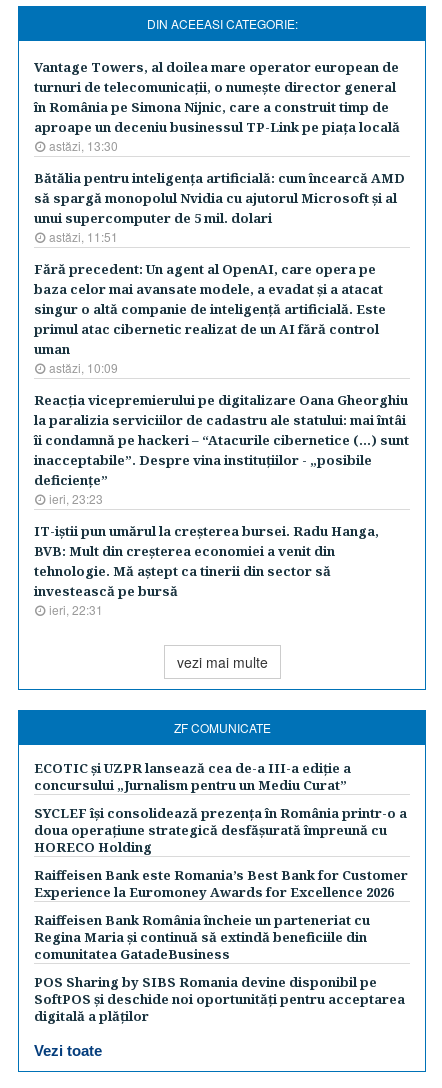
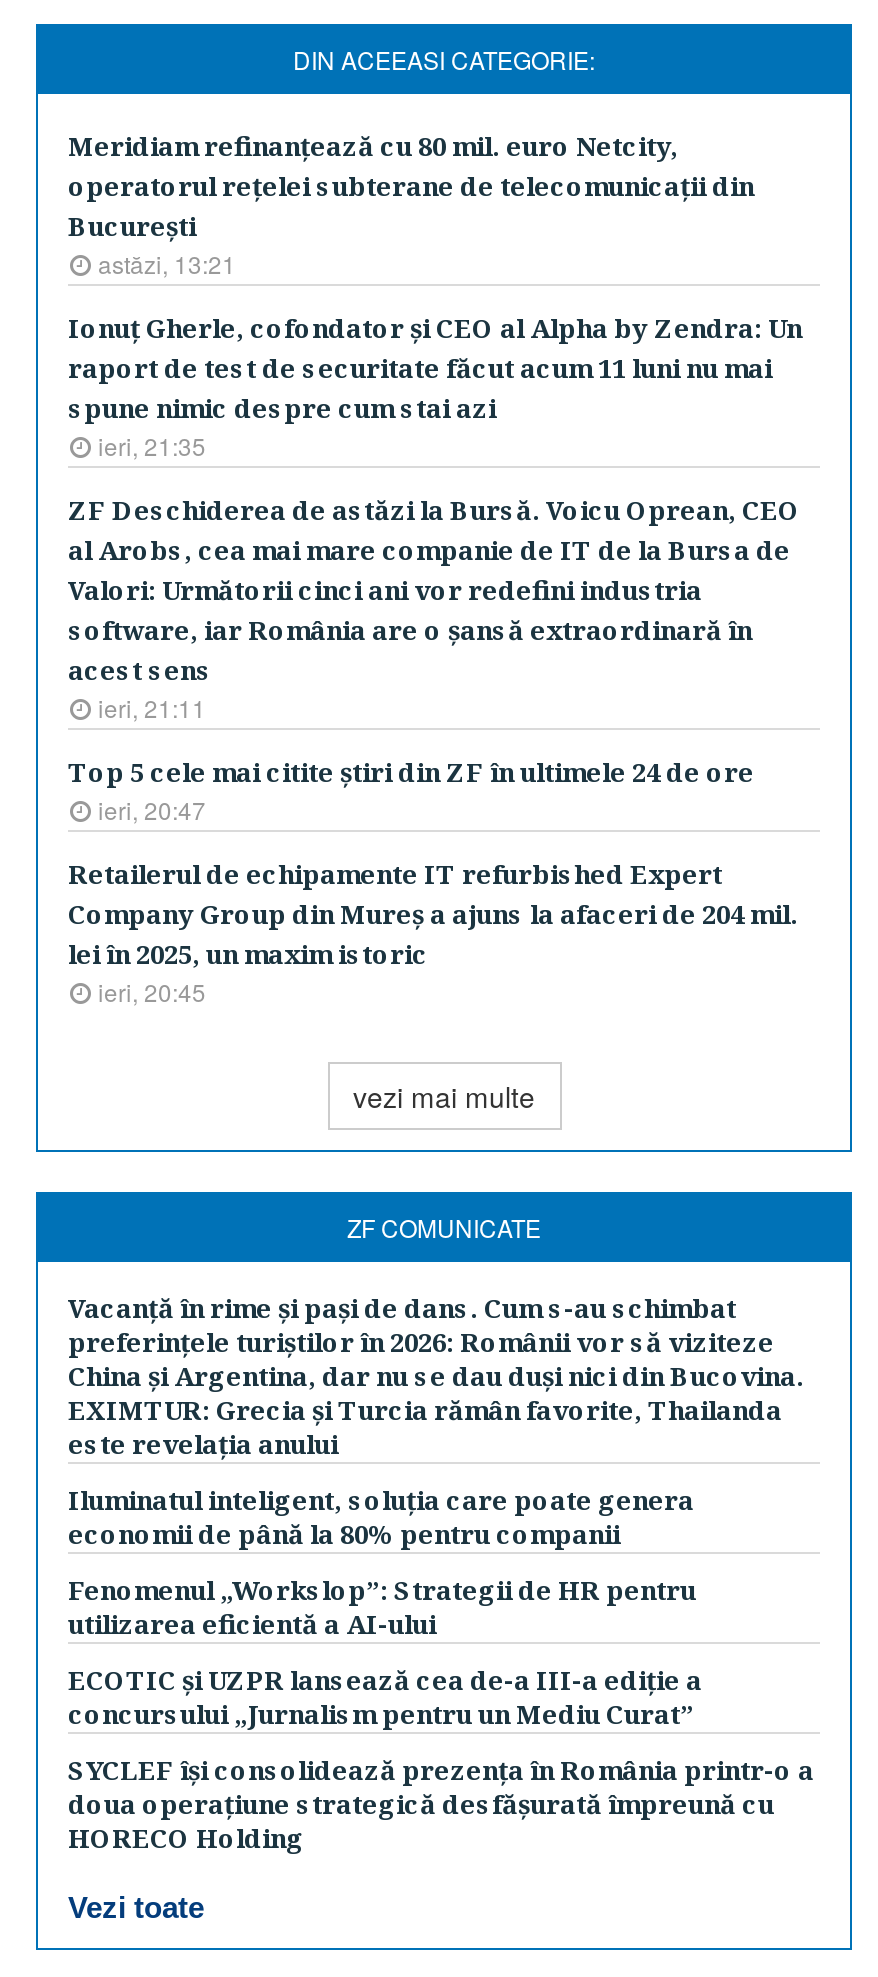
[34,58,400,154] Vantage Towers, al doilea mare operator european de | turnuri de telecomunicaţii, o numeşte director general | în România pe Simona Nijnic, care a construit timp de | aproape un deceniu businessul TP-Link pe piaţa locală | astăzi, 13:30 -> [68,128,754,280] Meridiam refinanţează cu 80 mil. euro Netcity, | operatorul reţelei subterane de telecomunicaţii din | Bucureşti | astăzi, 13:21
[34,169,405,245] Bătălia pentru inteligenţa artificială: cum încearcă AMD | să spargă monopolul Nvidia cu ajutorul Microsoft şi al | unui supercomputer de 5 mil. dolari | astăzi, 11:51 -> [68,310,802,462] Ionuţ Gherle, cofondator şi CEO al Alpha by Zendra: Un | raport de test de securitate făcut acum 11 luni nu mai | spune nimic despre cum stai azi | ieri, 21:35
[34,260,386,376] Fără precedent: Un agent al OpenAI, care opera pe | baza celor mai avansate modele, a evadat şi a atacat | singur o altă companie de inteligenţă artificială. Este | primul atac cibernetic realizat de un AI fără control | uman | astăzi, 10:09 -> [68,492,800,724] ZF Deschiderea de astăzi la Bursă. Voicu Oprean, CEO | al Arobs, cea mai mare companie de IT de la Bursa de | Valori: Următorii cinci ani vor redefini industria | software, iar România are o şansă extraordinară în | acest sens | ieri, 21:11
[34,391,409,507] Reacţia vicepremierului pe digitalizare Oana Gheorghiu | la paralizia serviciilor de cadastru ale statului: mai întâi | îi condamnă pe hackeri – “Atacurile cibernetice (…) sunt | inacceptabile”. Despre vina instituţiilor - „posibile | deficienţe” | ieri, 23:23 -> [68,754,754,826] Top 5 cele mai citite ştiri din ZF în ultimele 24 de ore | ieri, 20:47
[34,522,379,618] IT-iştii pun umărul la creşterea bursei. Radu Hanga, | BVB: Mult din creşterea economiei a venit din | tehnologie. Mă aştept ca tinerii din sector să | investească pe bursă | ieri, 22:31 -> [68,856,798,1008] Retailerul de echipamente IT refurbished Expert | Company Group din Mureş a ajuns la afaceri de 204 mil. | lei în 2025, un maxim istoric | ieri, 20:45
moved [173,652,270,736] -> [347,1076,541,1244]: vezi mai multe | ZF COMUNICATE
none -> [68,1290,804,1642] Vacanță în rime și pași de dans. Cum s-au schimbat | preferințele turiștilor în 2026: Românii vor să viziteze | China și Argentina, dar nu se dau duși nici din Bucovina. | EXIMTUR: Grecia și Turcia rămân favorite, Thailanda | este revelația anului | Iluminatul inteligent, soluția care poate genera | economii de până la 80% pentru companii | Fenomenul „Workslop”: Strategii de HR pentru | utilizarea eficientă a AI-ului
moved [34,759,407,856] -> [68,1662,814,1856]: ECOTIC și UZPR lansează cea de-a III-a ediție a | concursului „Jurnalism pentru un Mediu Curat” | SYCLEF își consolidează prezența în România printr-o a | doua operațiune strategică desfășurată împreună cu | HORECO Holding
[34,866,408,1025] Raiffeisen Bank este Romania’s Best Bank for Customer | Experience la Euromoney Awards for Excellence 2026 | Raiffeisen Bank România încheie un parteneriat cu | Regina Maria și continuă să extindă beneficiile din | comunitatea GatadeBusiness | POS Sharing by SIBS Romania devine disponibil pe | SoftPOS și deschide noi oportunități pentru acceptarea | digitală a plăților -> none

